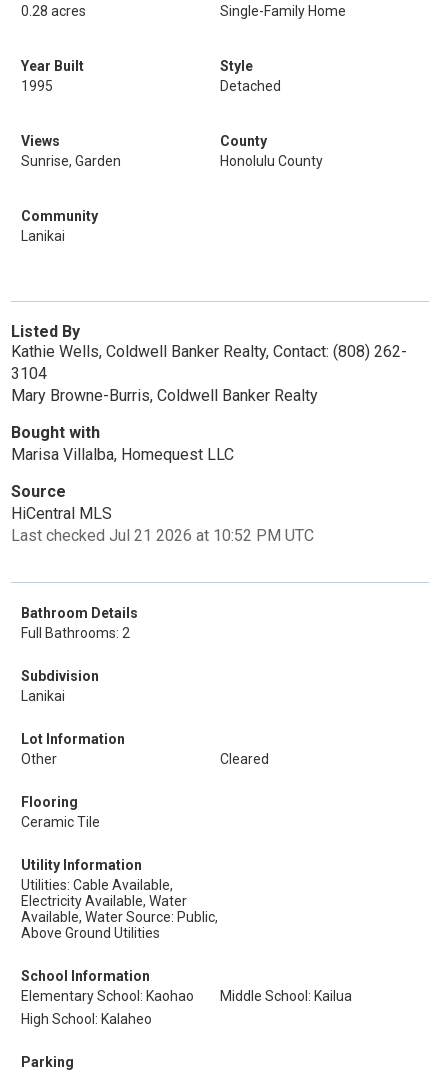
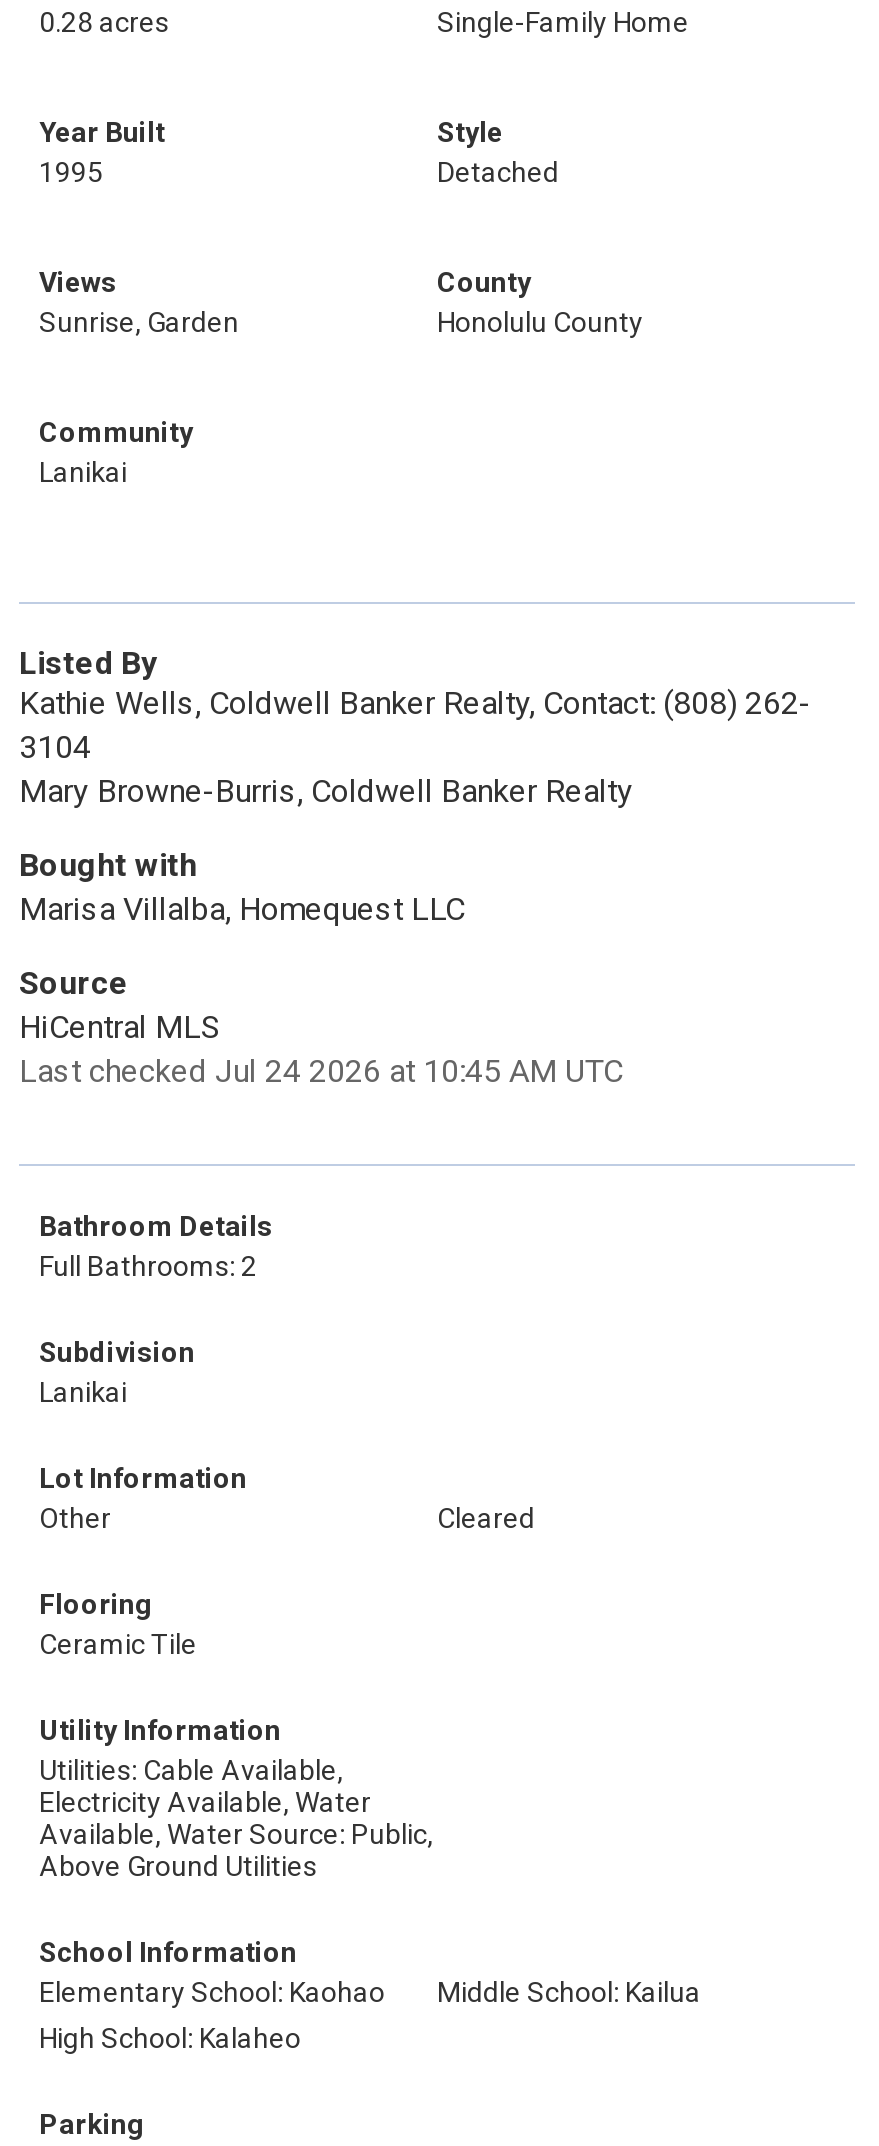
[11,526,314,545] Last checked Jul 21 2026 at 10:52 PM UTC -> [19,1052,623,1090] Last checked Jul 24 2026 at 10:45 AM UTC

